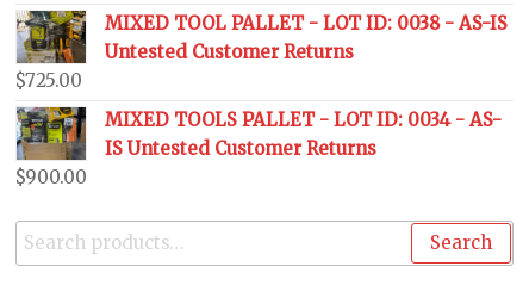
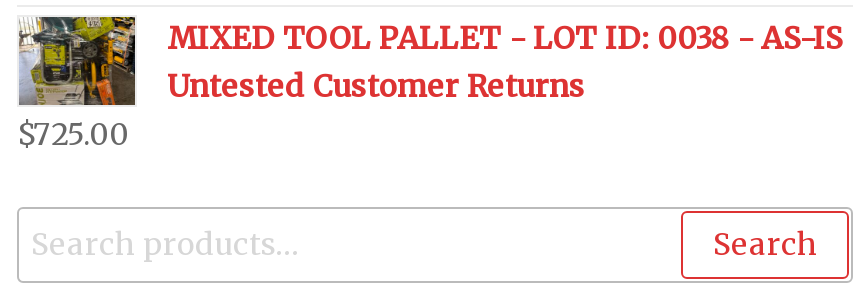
[15,106,502,189] [image] | MIXED TOOLS PALLET - LOT ID: 0034 - AS- | IS Untested Customer Returns | $900.00 -> none

